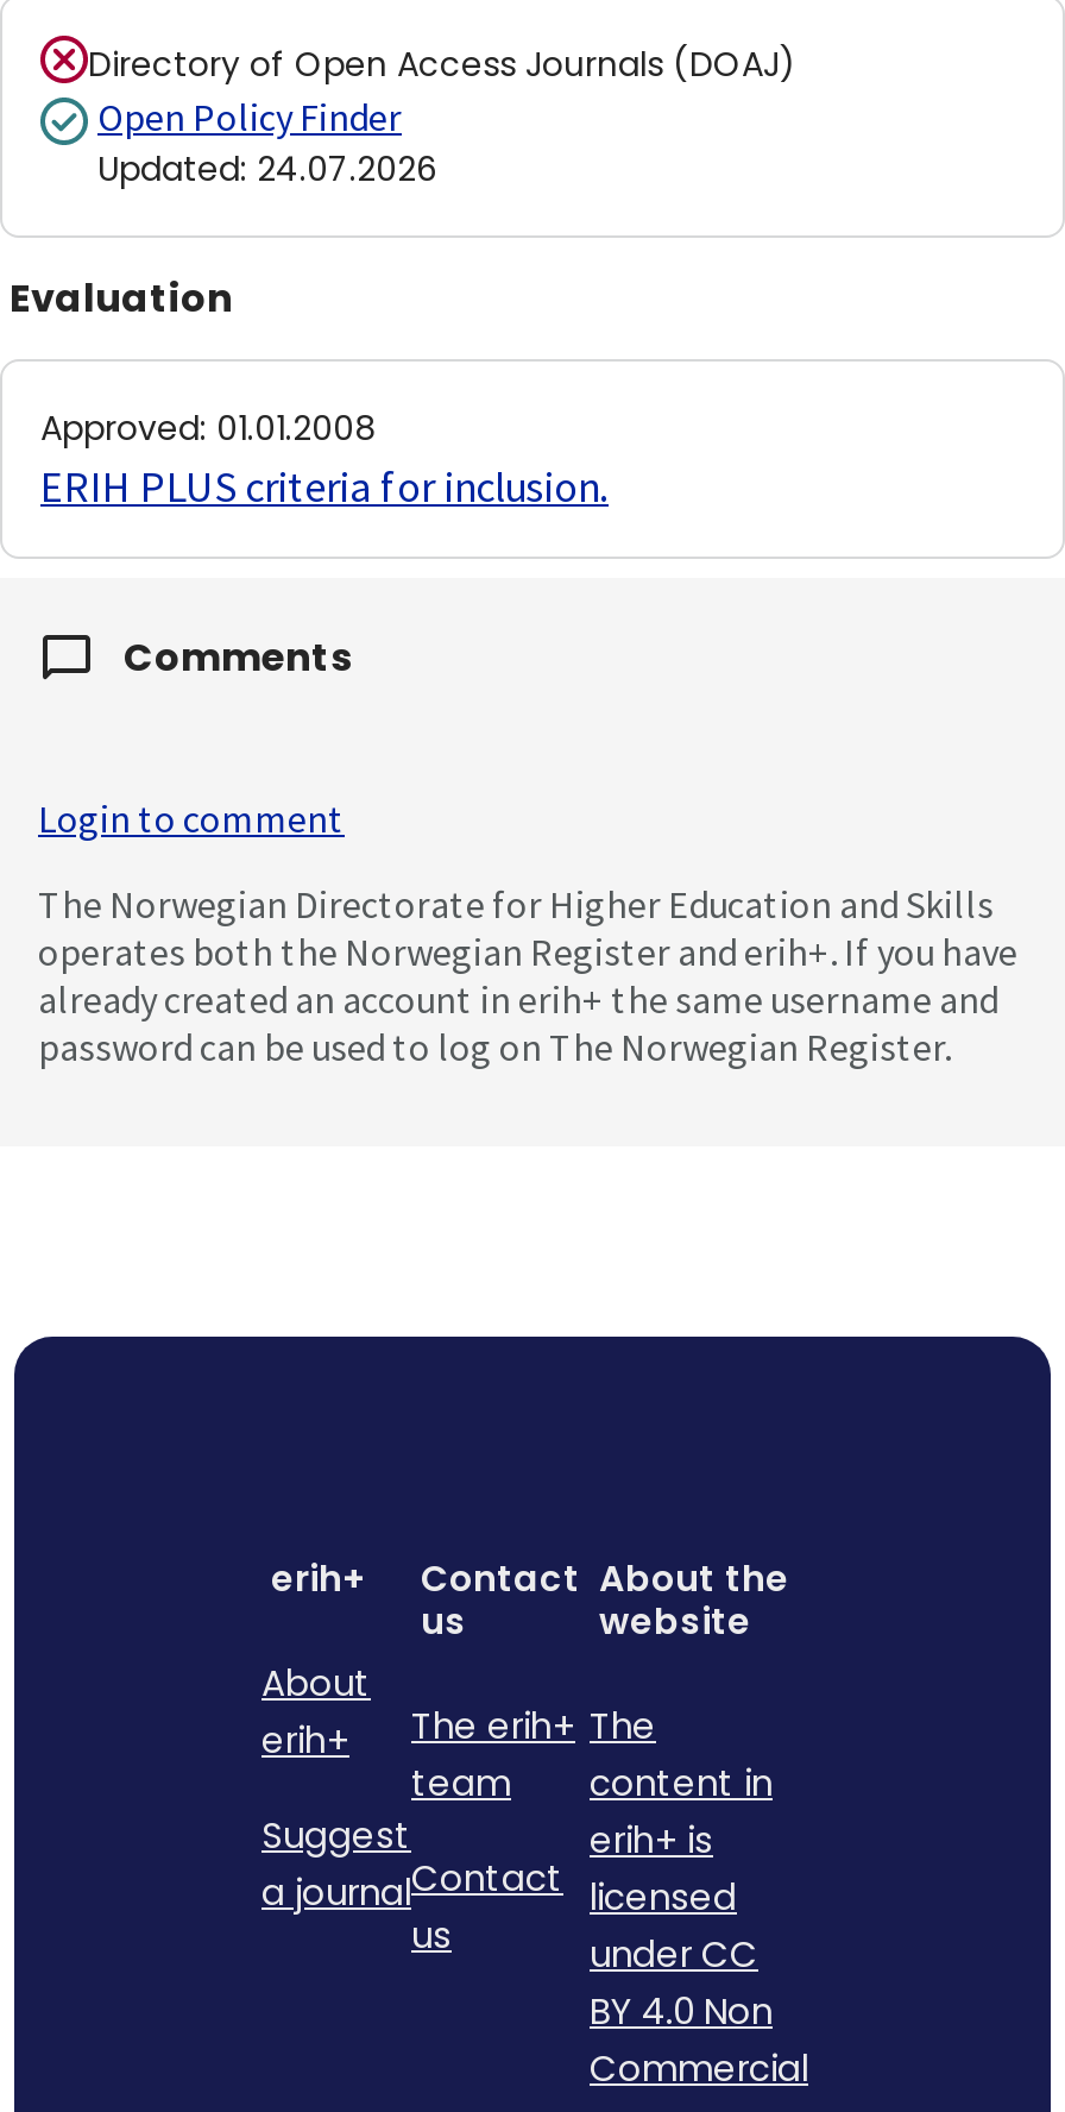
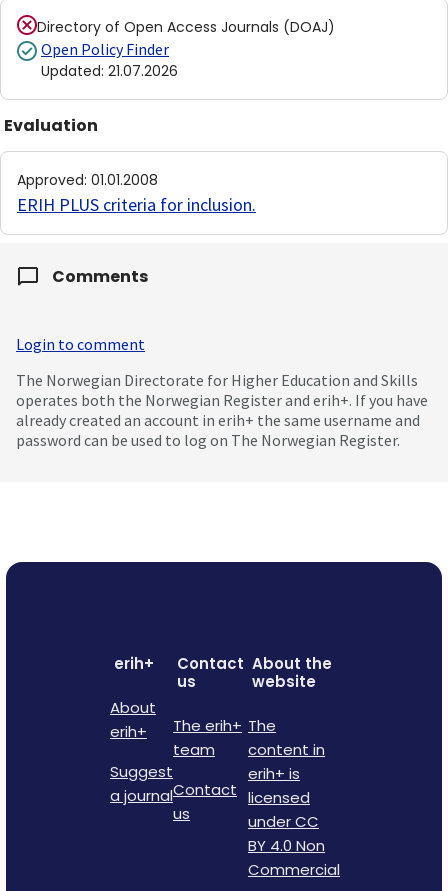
[97,146,437,193] Updated: 24.07.2026 -> [41,61,178,81] Updated: 21.07.2026

